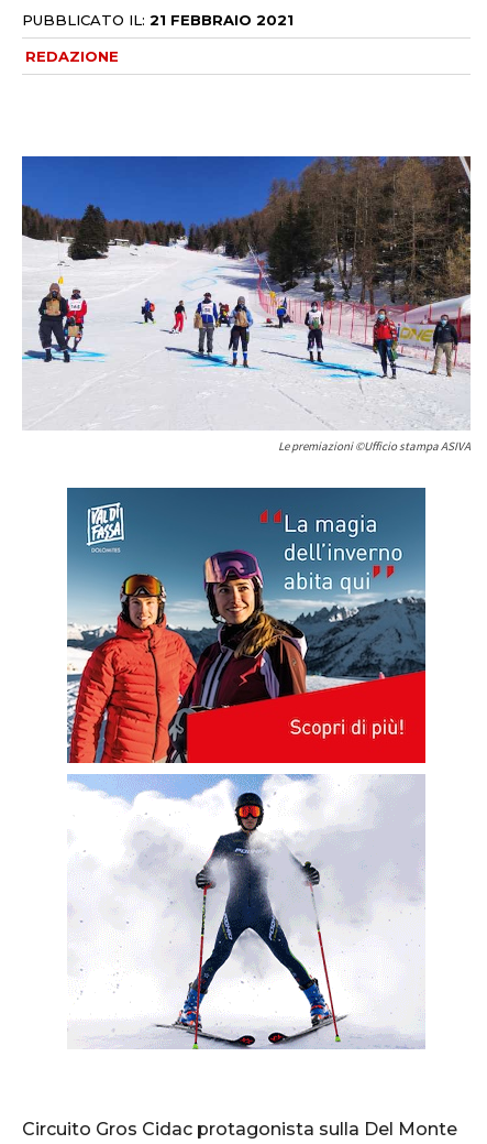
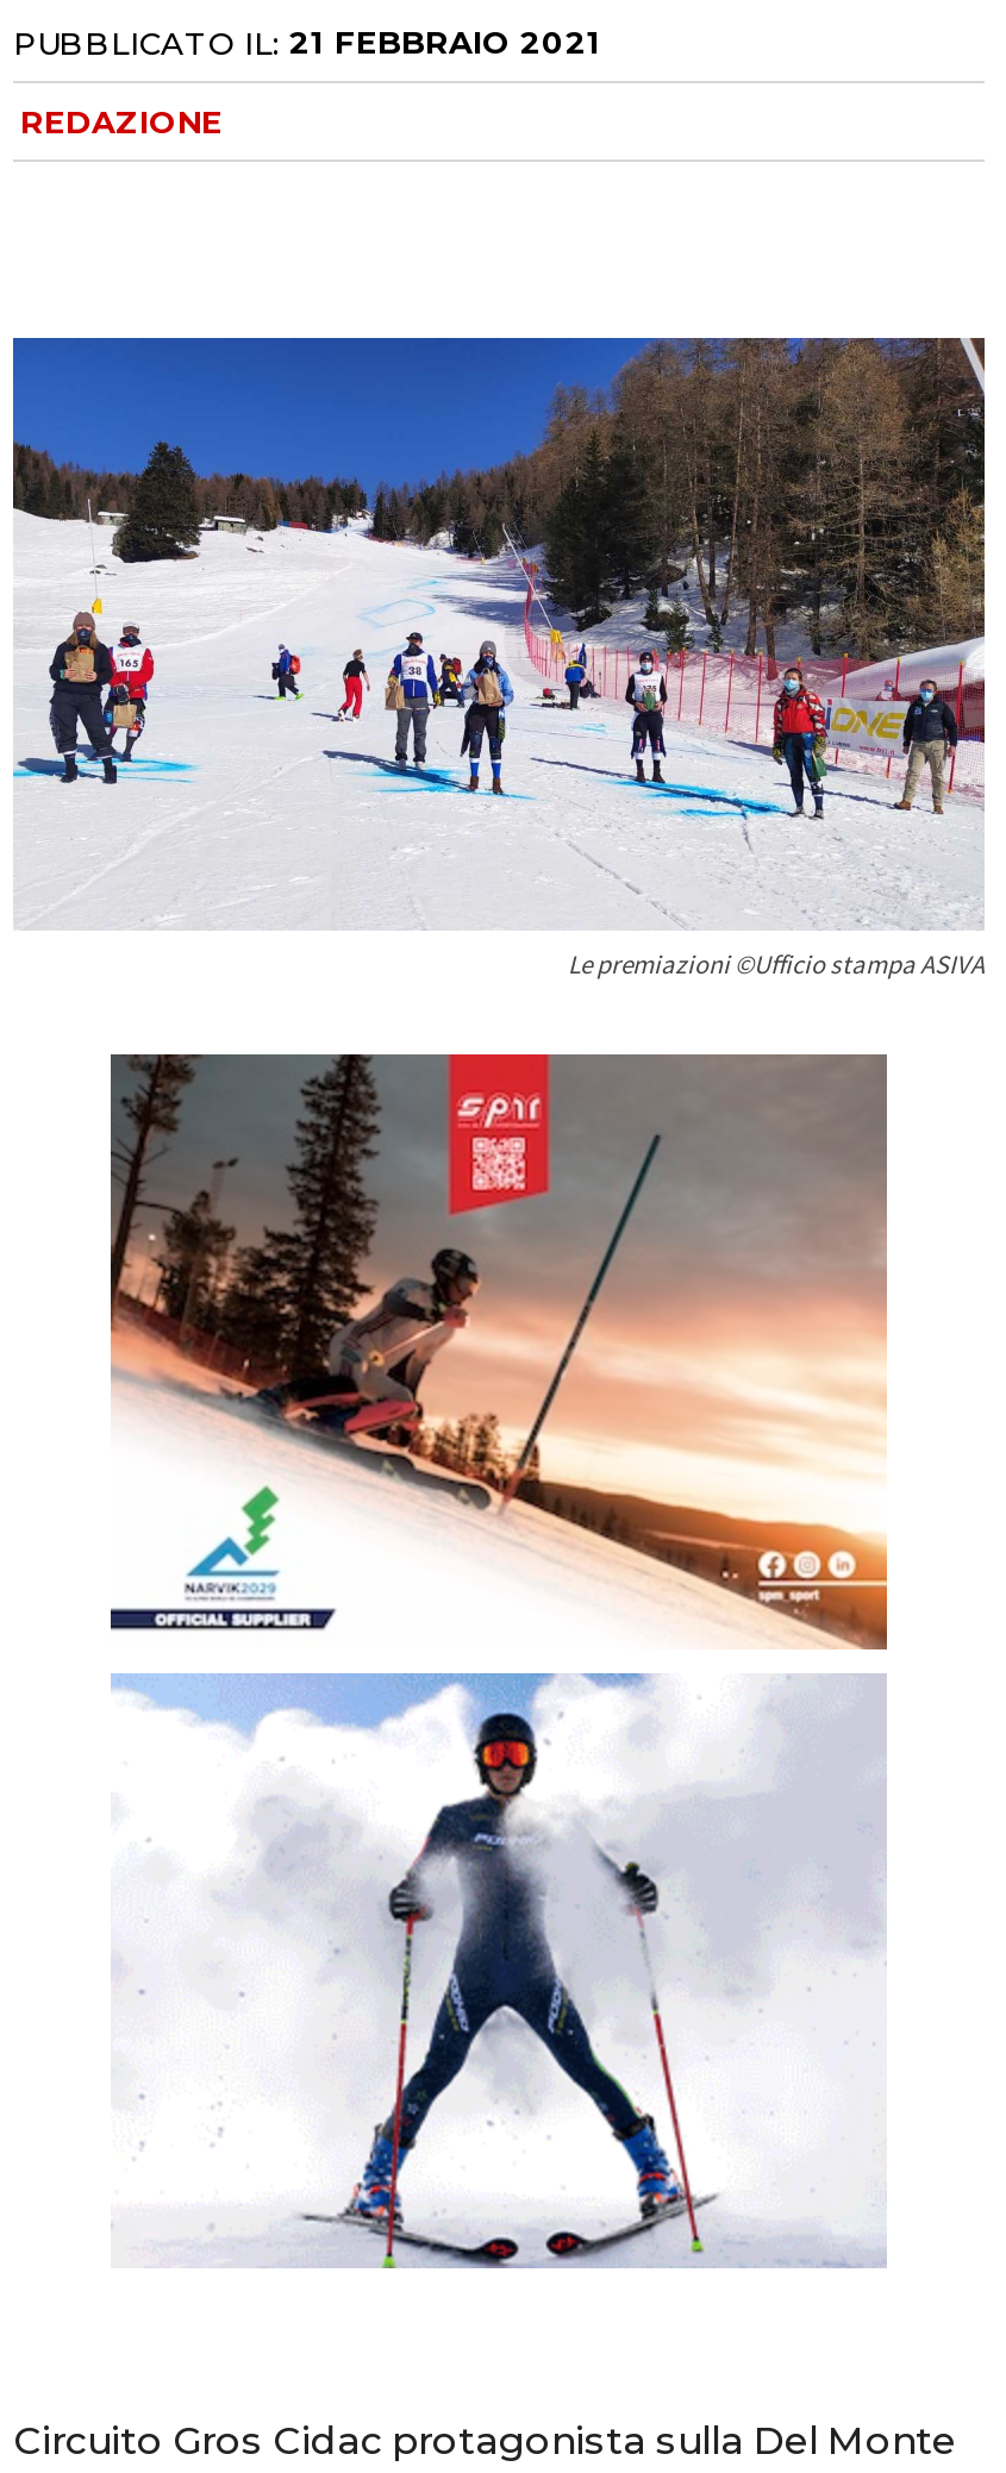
[66,487,427,764] [image] -> [108,1052,889,1652] [image]

